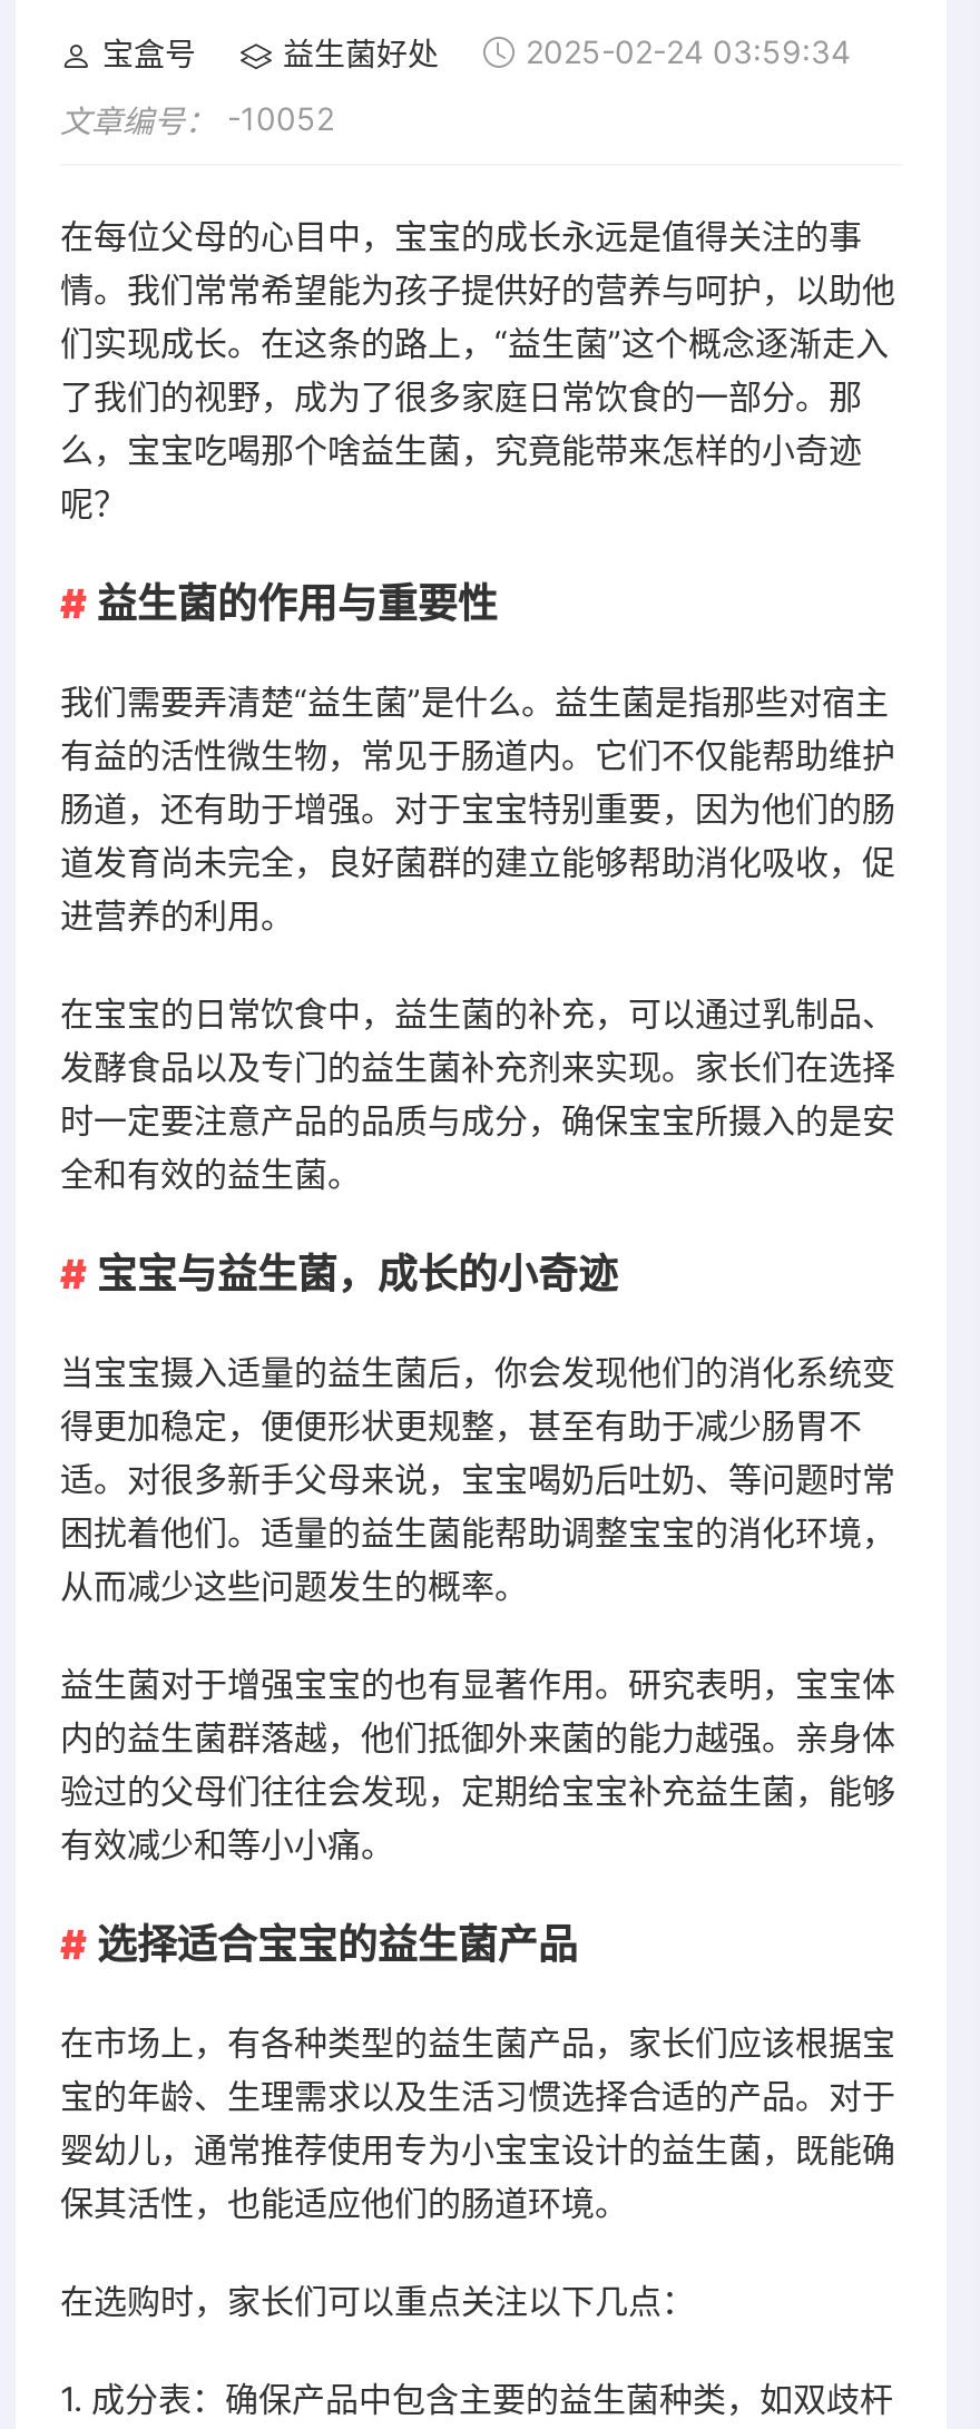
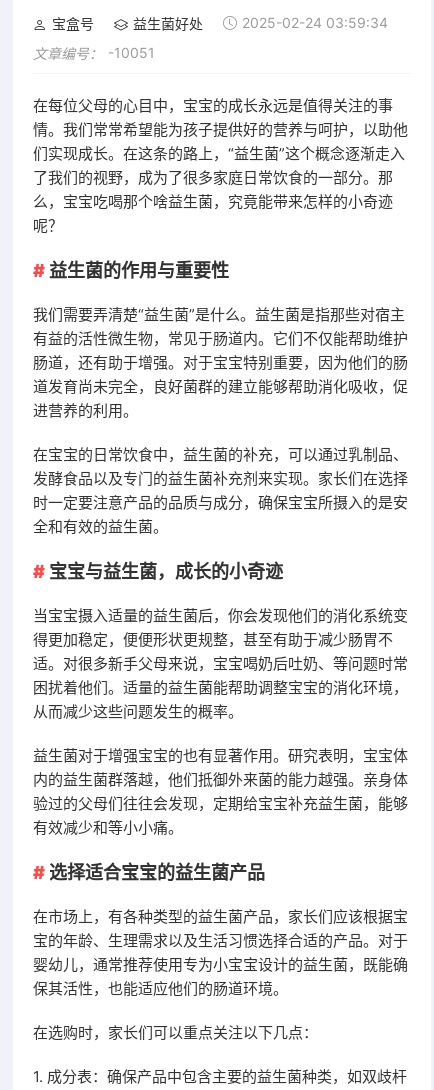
[60,100,334,139] 文章编号： -10052 -> [33,44,155,62] 文章编号： -10051

